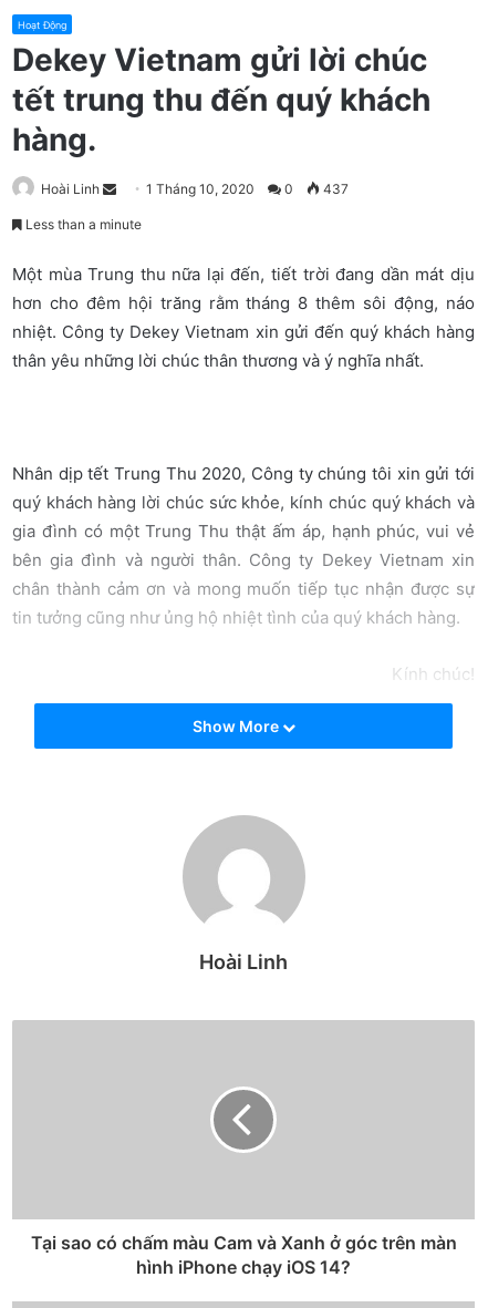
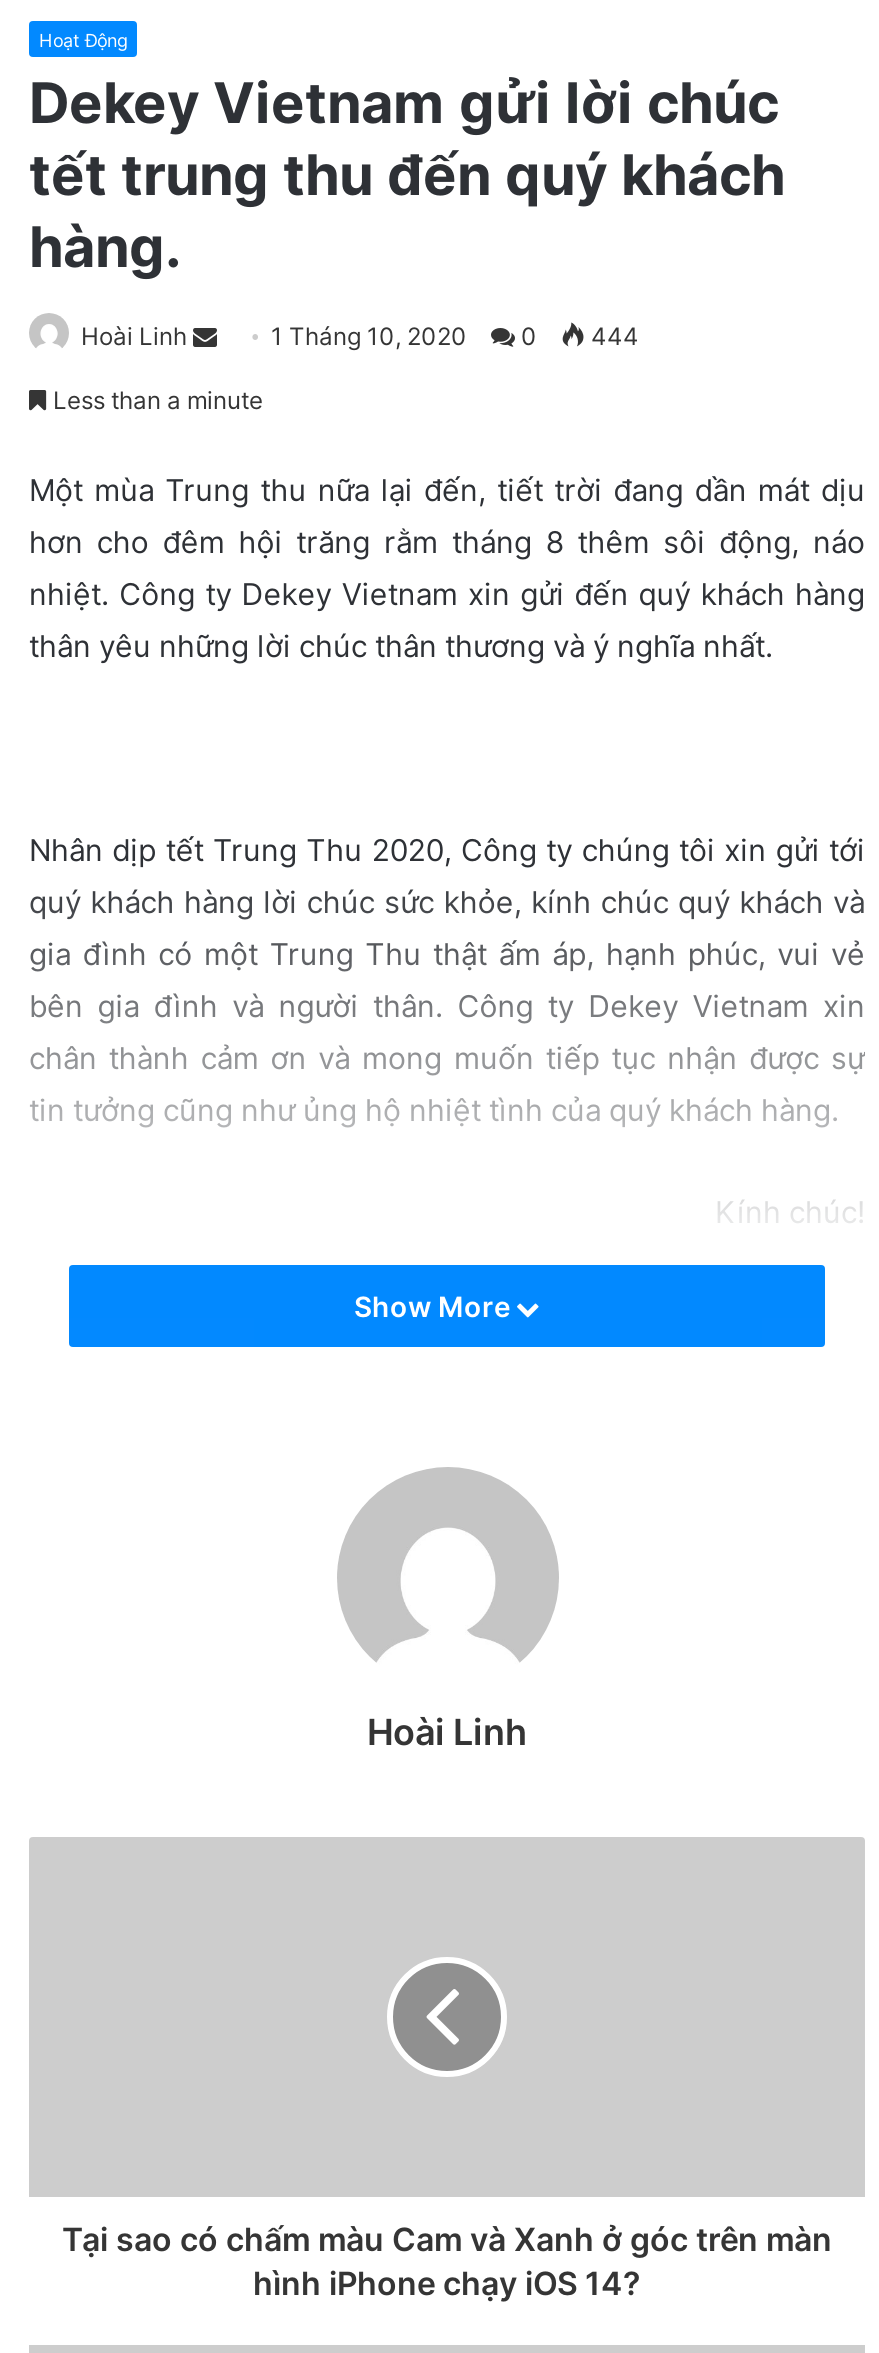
[320,181,349,197] 437 -> [585,321,639,351] 444

